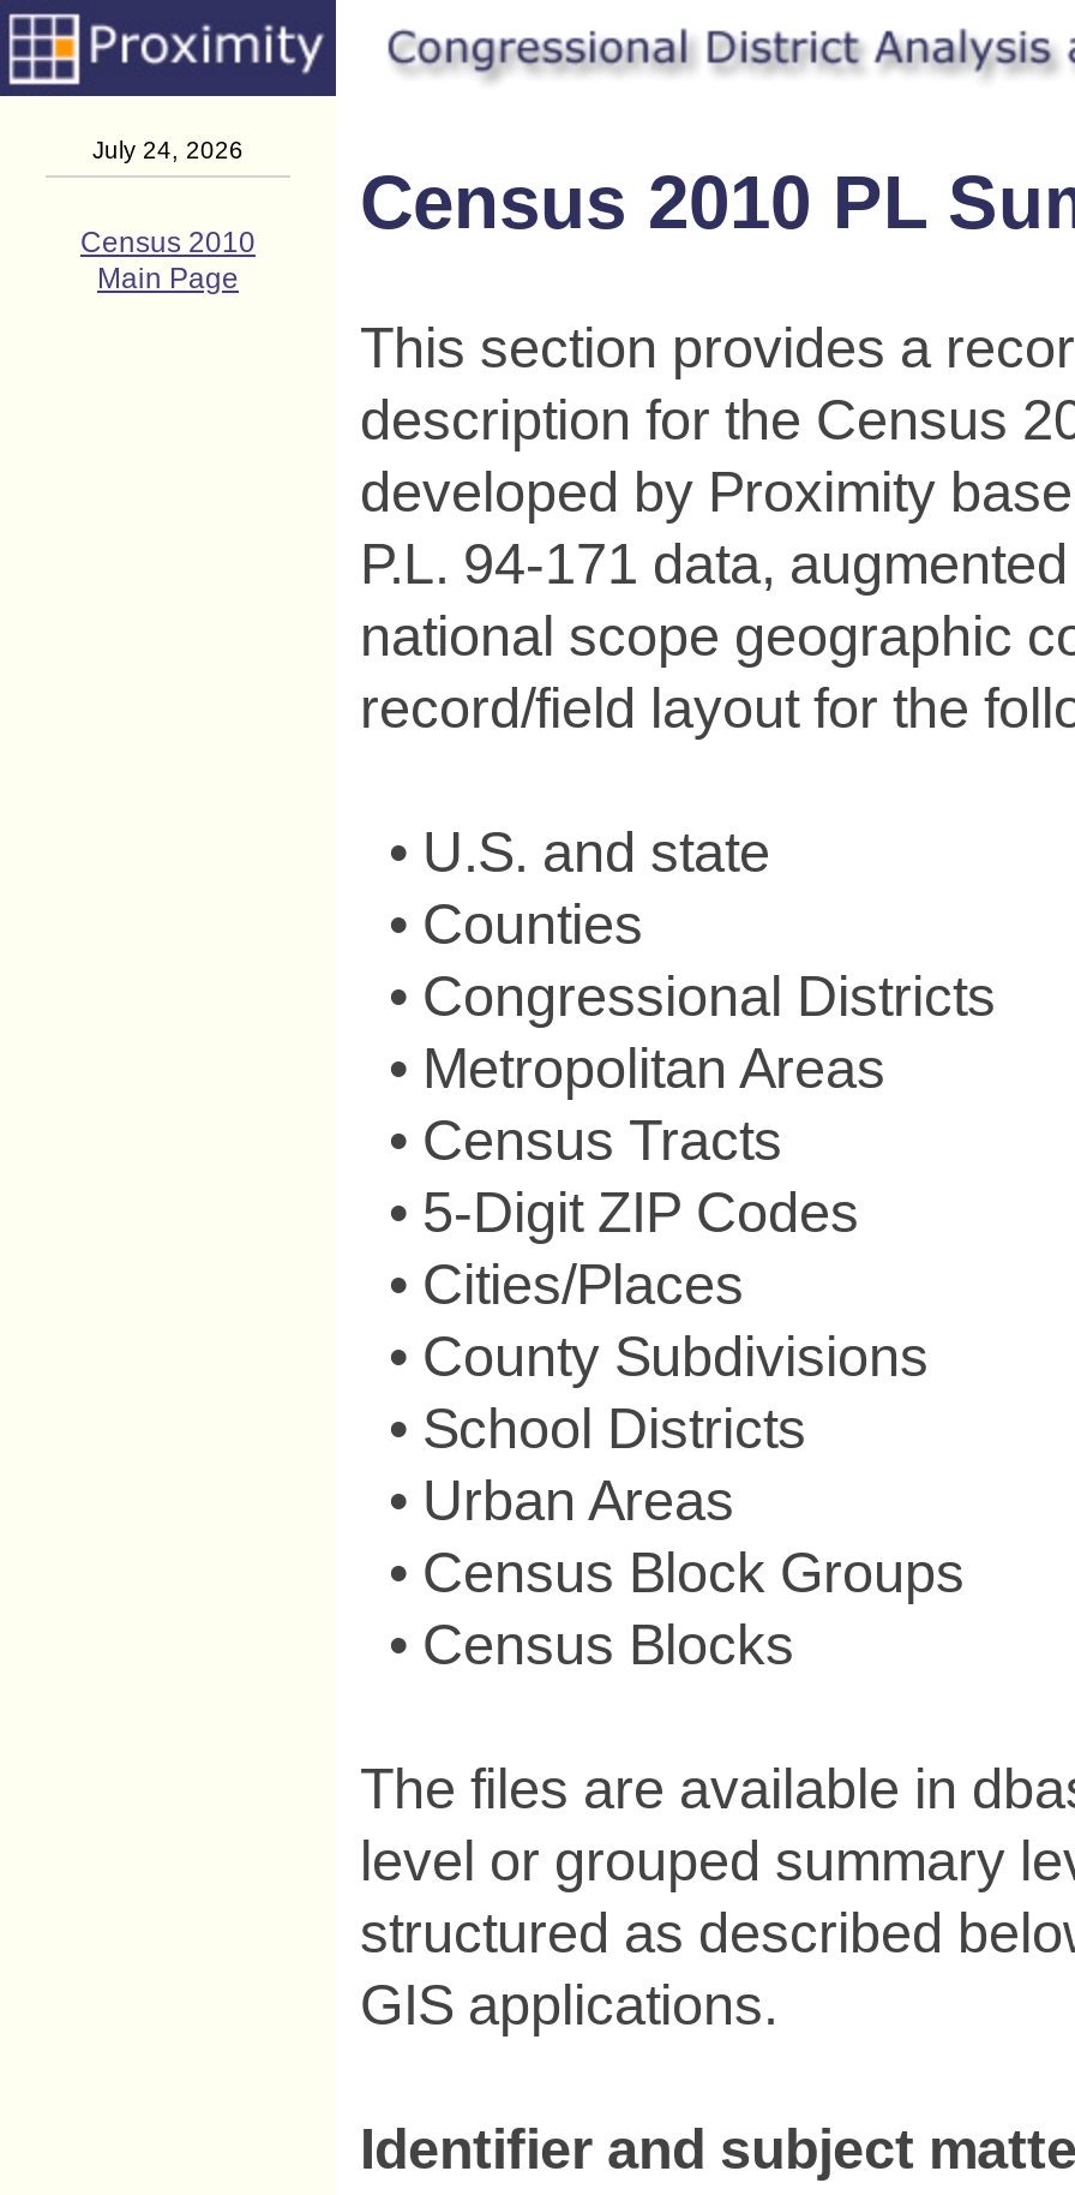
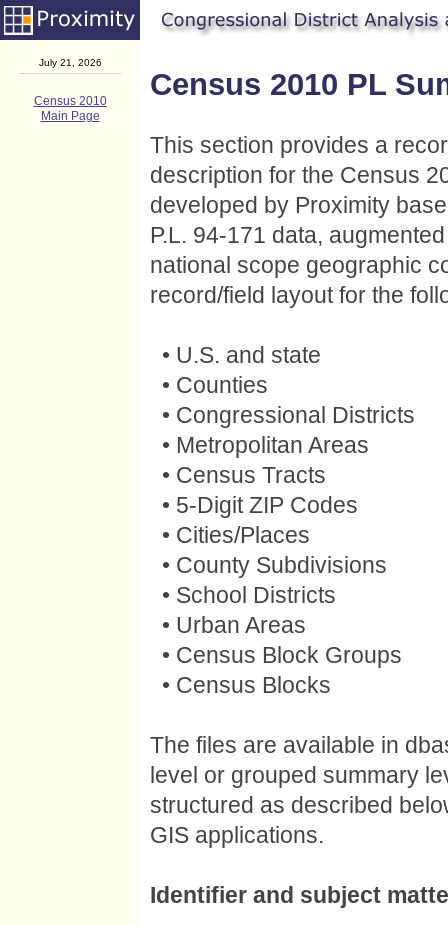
[92,137,244,163] July 24, 2026 -> [38,57,101,68] July 21, 2026

